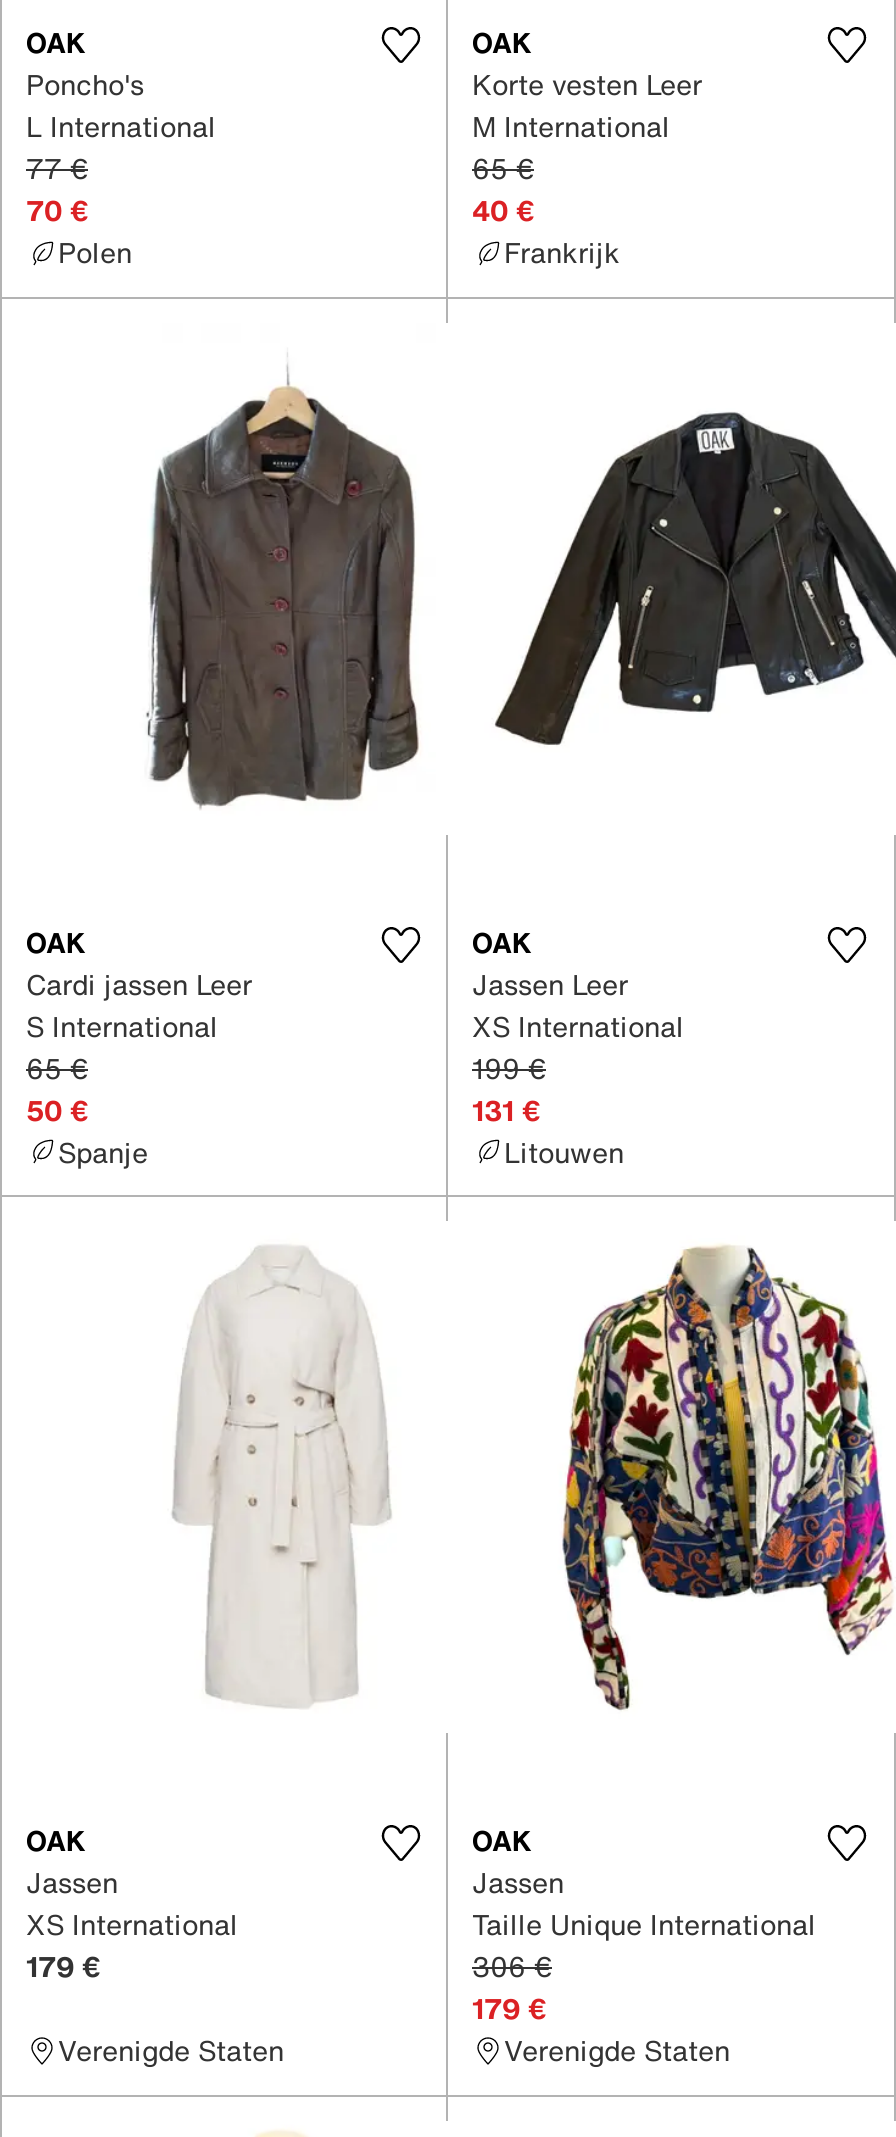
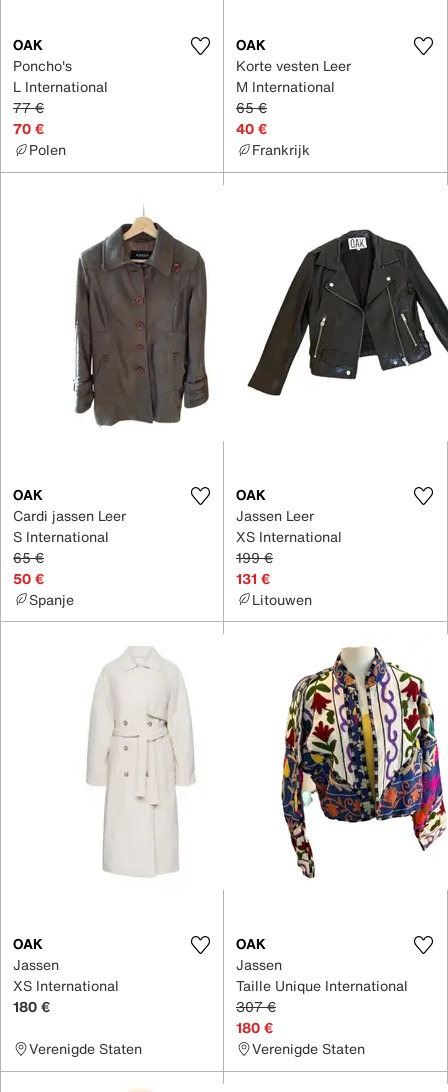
[26,1945,100,1987] 179 € -> [13,996,50,1017] 180 €
[472,1945,552,1987] 306 € -> [236,996,276,1017] 307 €
[472,1987,546,2029] 179 € -> [236,1017,273,1038] 180 €

